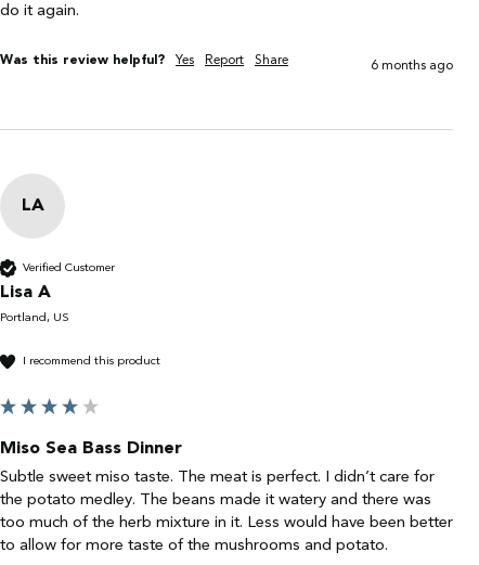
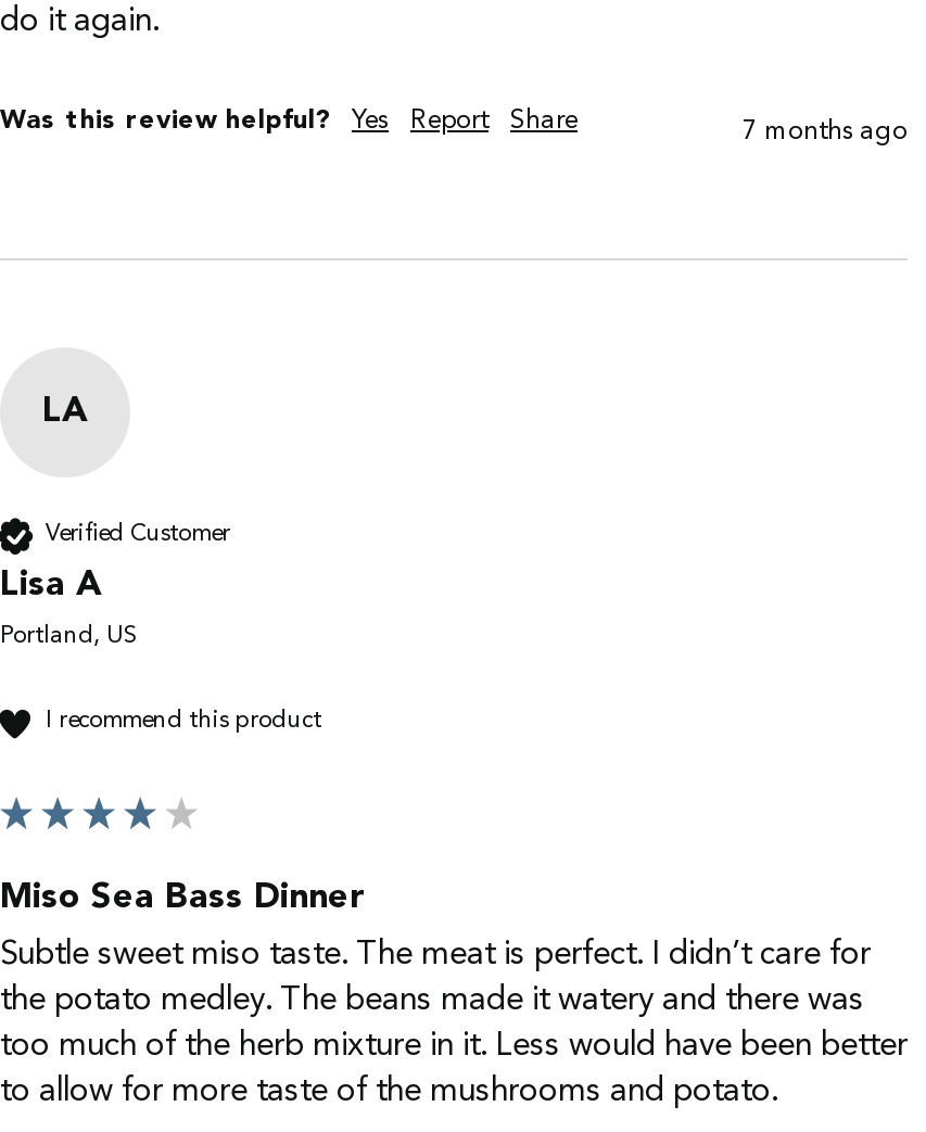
[371,60,453,73] 6 months ago -> [743,120,908,146] 7 months ago

